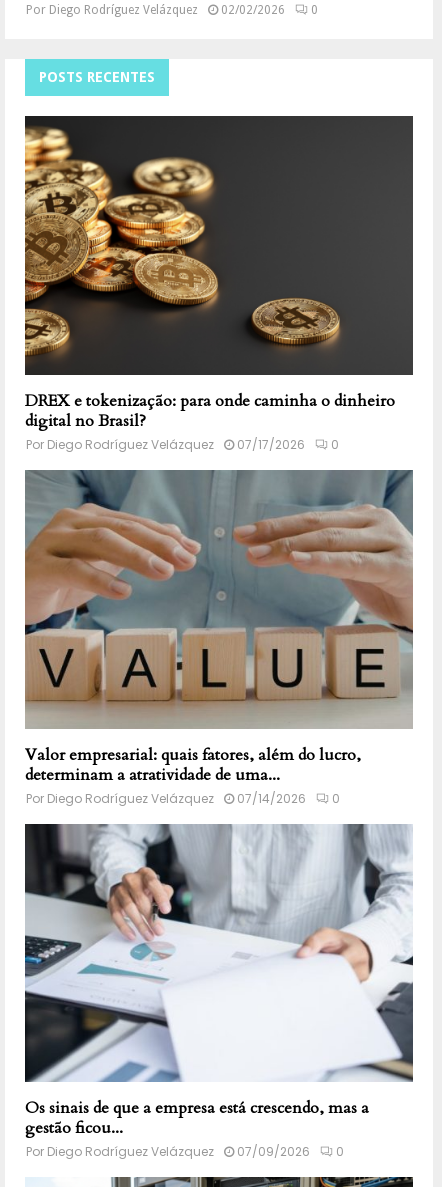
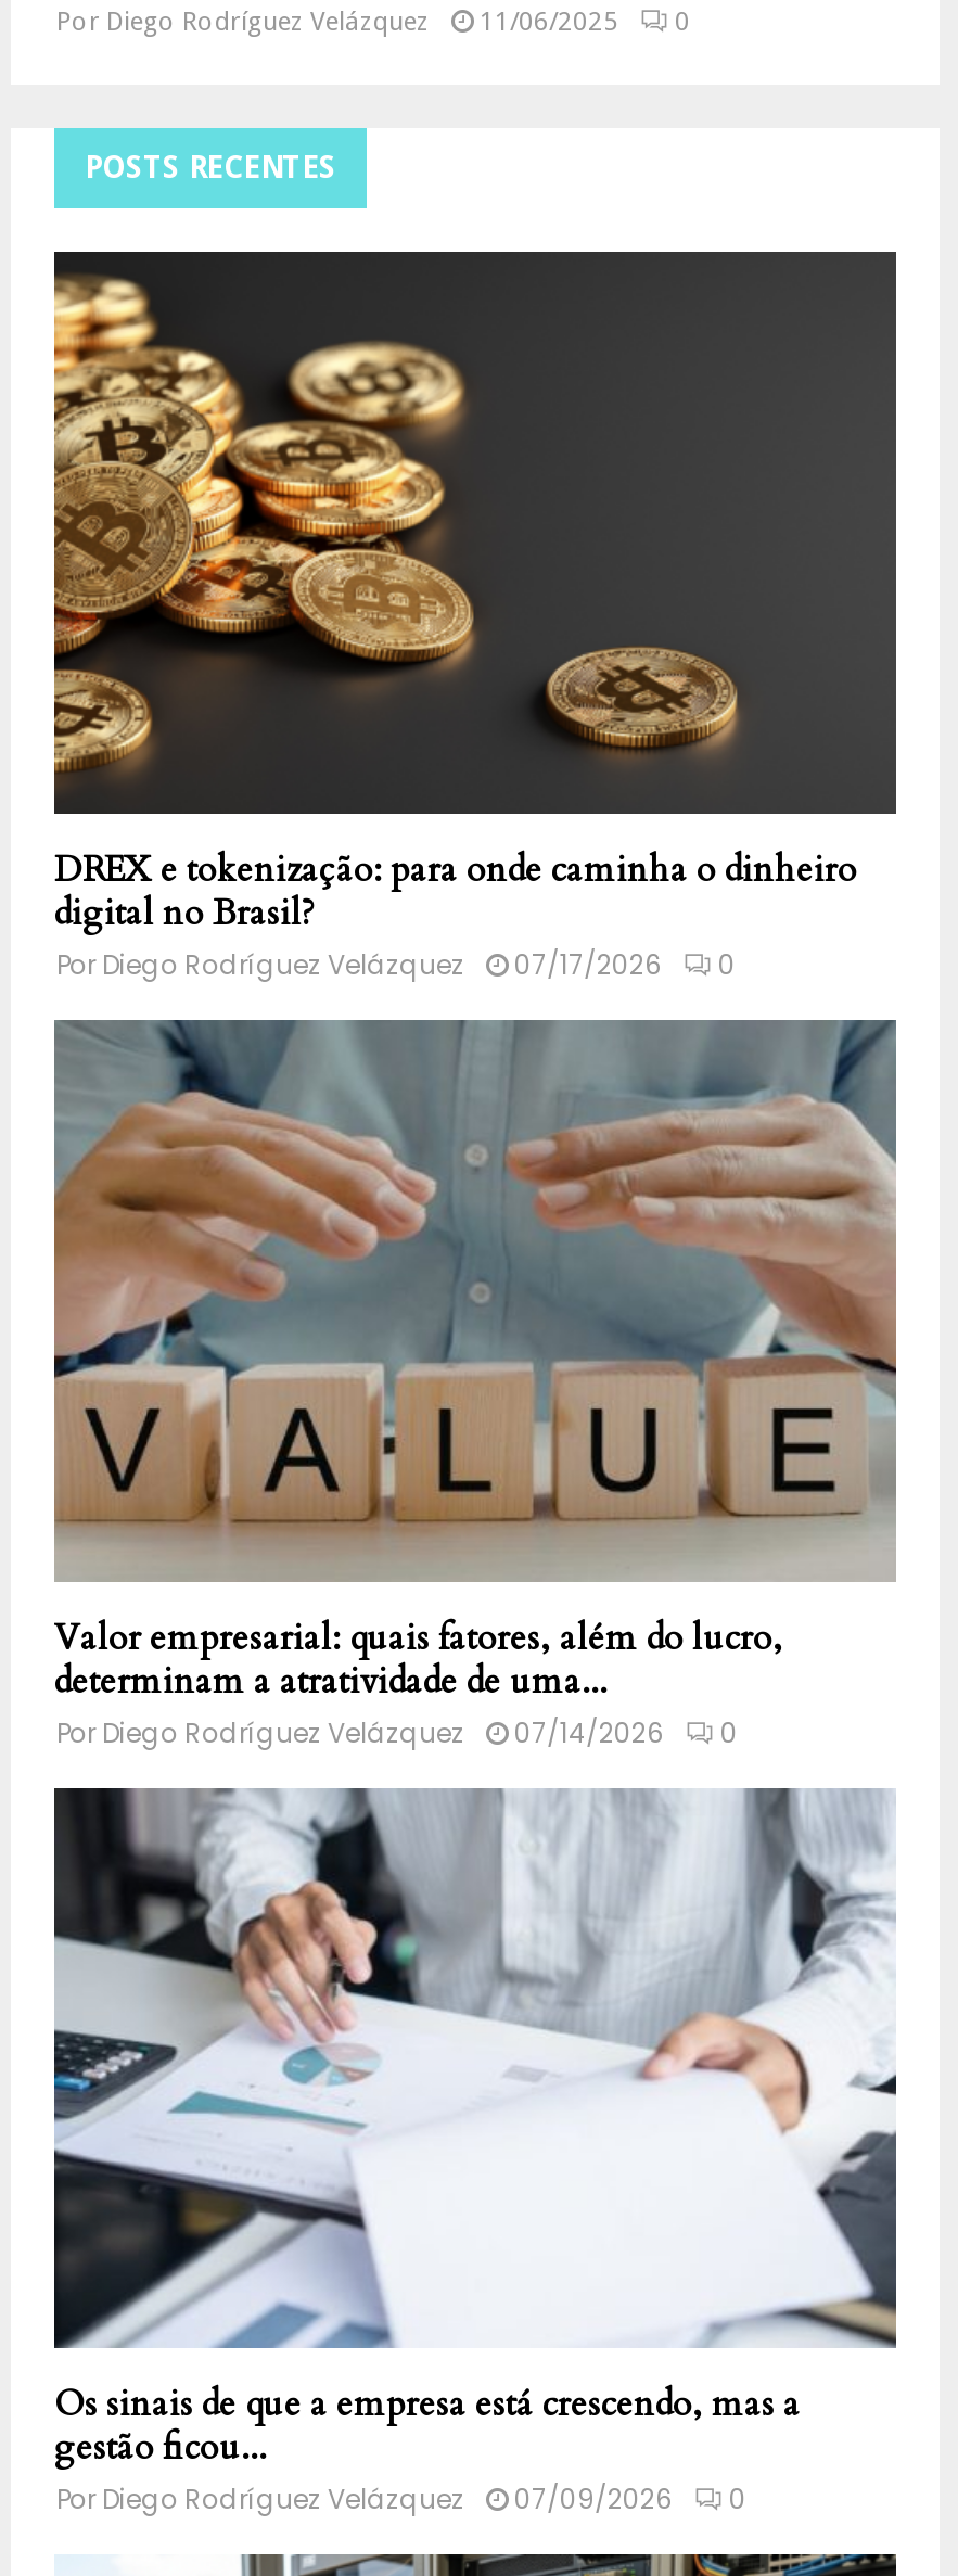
[26,3,318,17] Por Diego Rodríguez Velázquez 02/02/2026 0 -> [56,7,690,38] Por Diego Rodríguez Velázquez 11/06/2025 0

